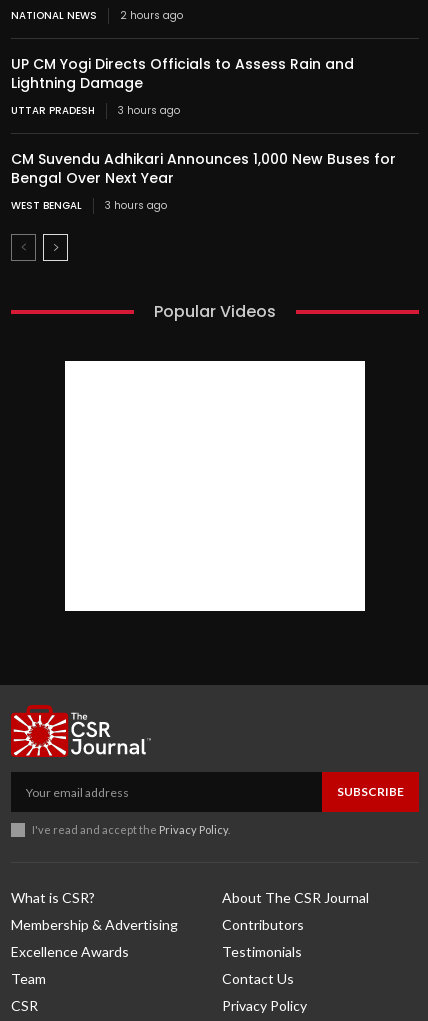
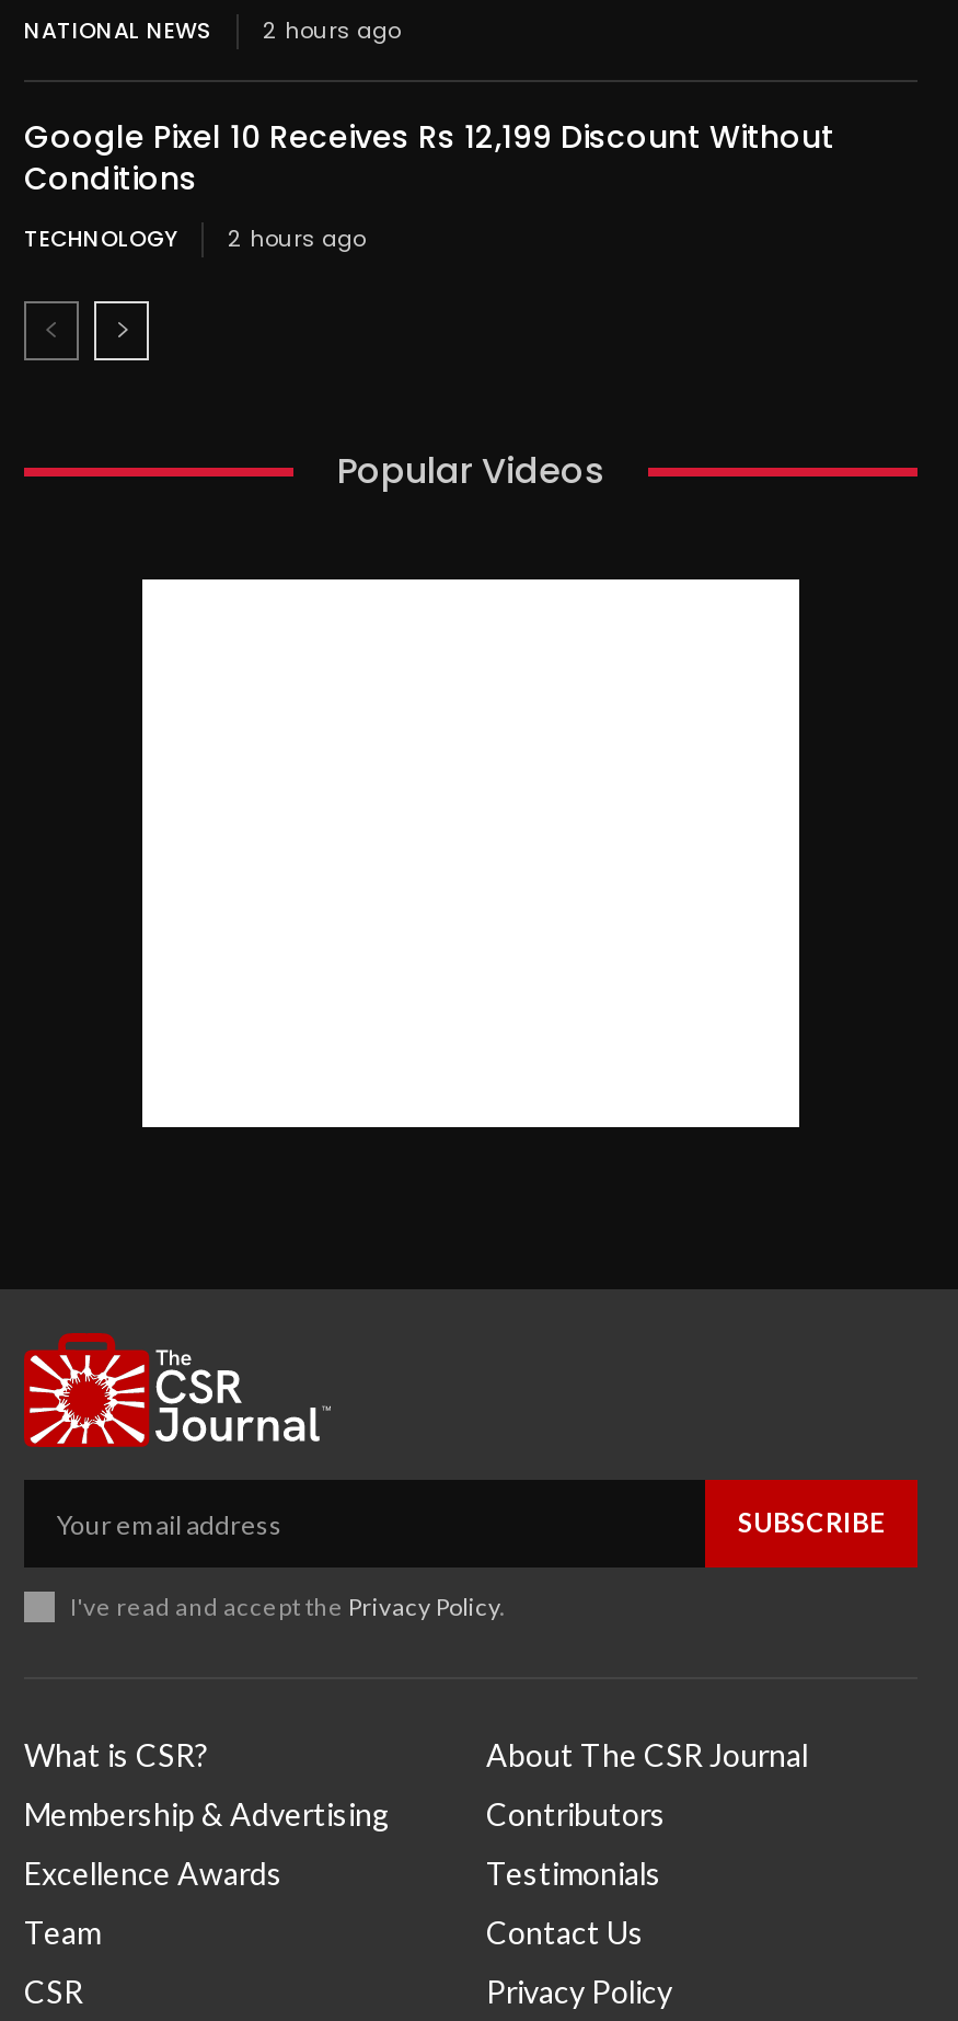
[11,54,396,213] UP CM Yogi Directs Officials to Assess Rain and | Lightning Damage | UTTAR PRADESH | 3 hours ago | CM Suvendu Adhikari Announces 1,000 New Buses for | Bengal Over Next Year | WEST BENGAL | 3 hours ago -> [24,115,834,255] Google Pixel 10 Receives Rs 12,199 Discount Without | Conditions | TECHNOLOGY | 2 hours ago

